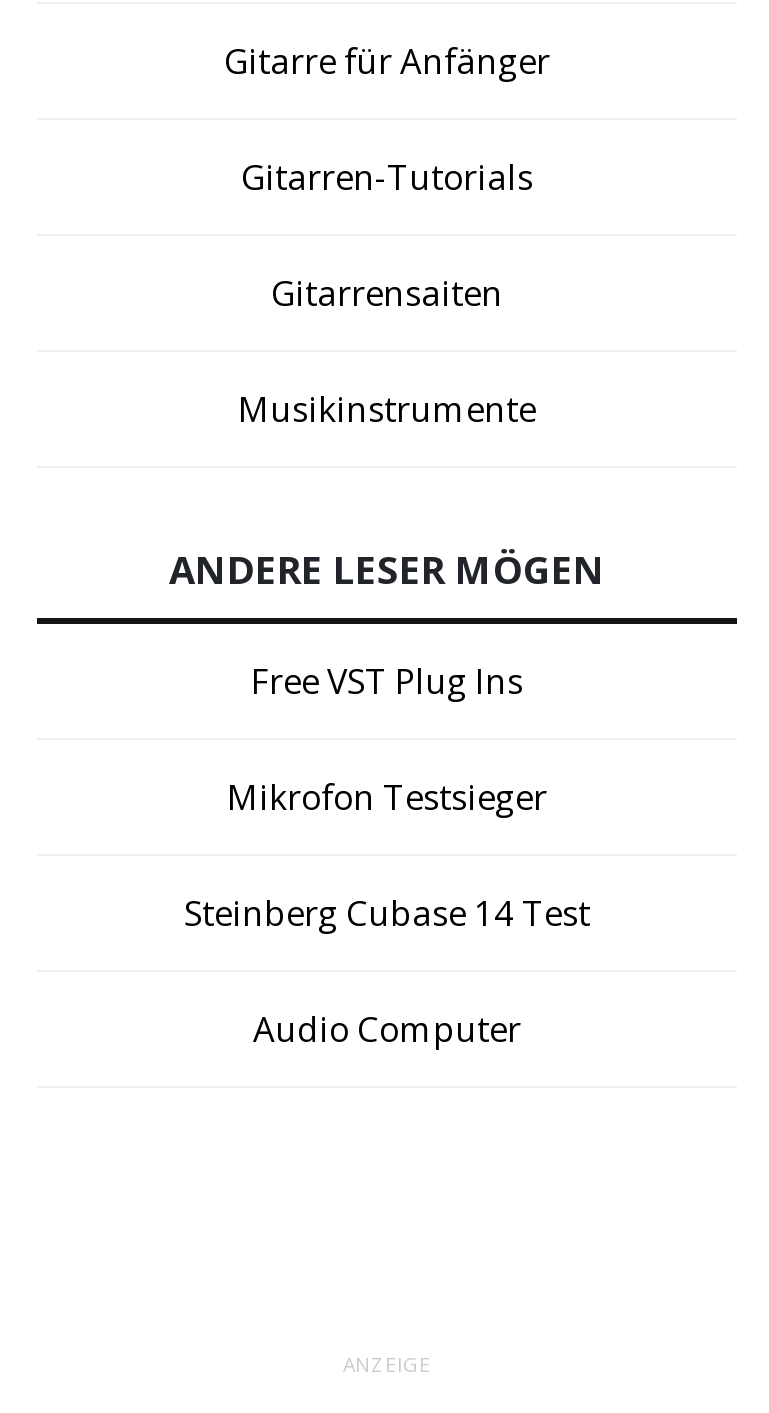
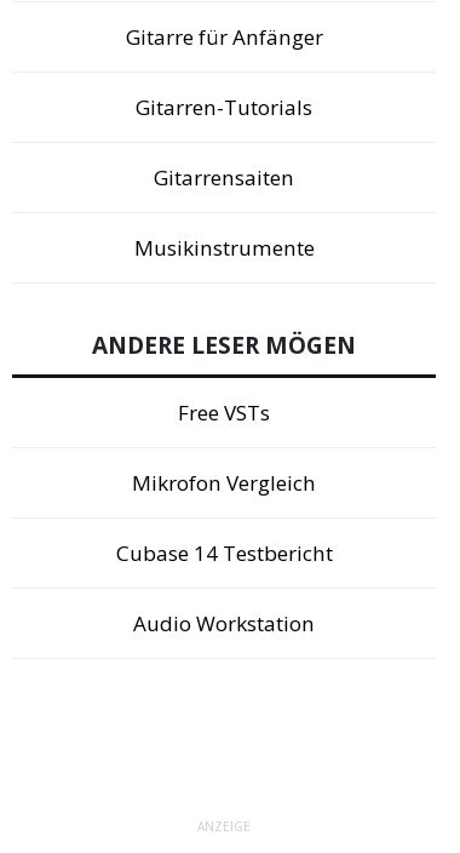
[251,658,523,704] Free VST Plug Ins -> [178,399,270,427] Free VSTs
[227,774,547,820] Mikrofon Testsieger -> [132,469,316,497] Mikrofon Vergleich
[184,890,590,936] Steinberg Cubase 14 Test -> [116,539,332,567] Cubase 14 Testbericht
[253,1006,521,1052] Audio Computer -> [133,610,315,637] Audio Workstation

